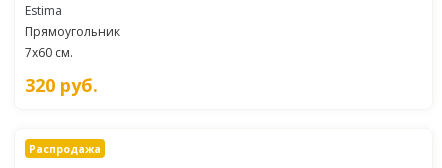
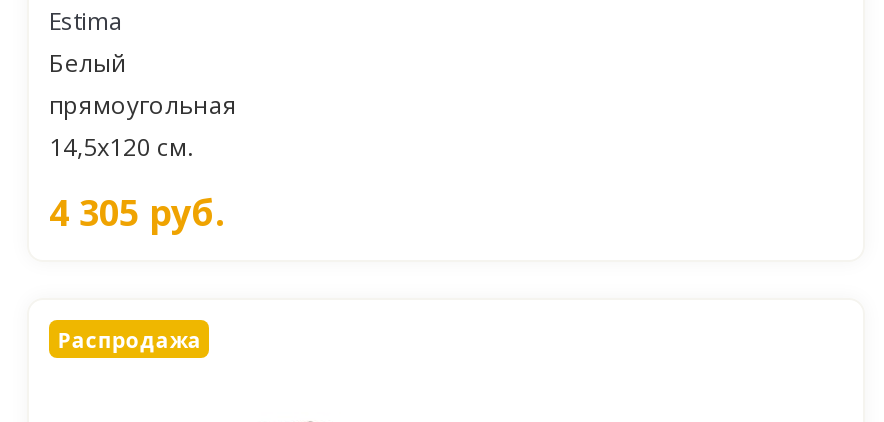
[25,23,120,61] Прямоугольник | 7x60 см. -> [49,46,237,164] Белый | прямоугольная | 14,5x120 см.
[25,73,98,97] 320 руб. -> [49,188,225,236] 4 305 руб.

